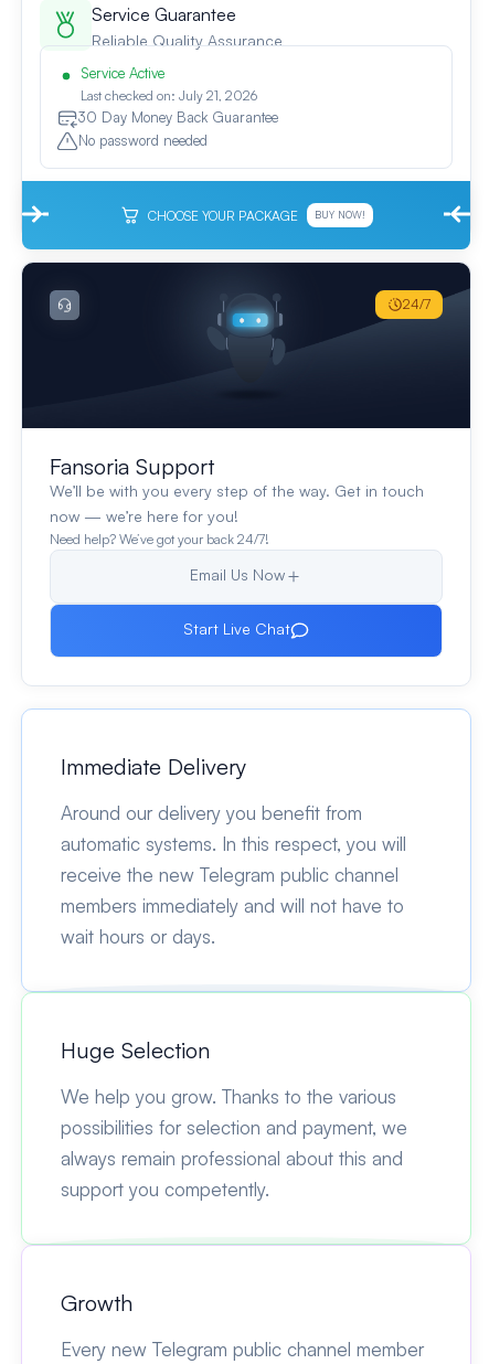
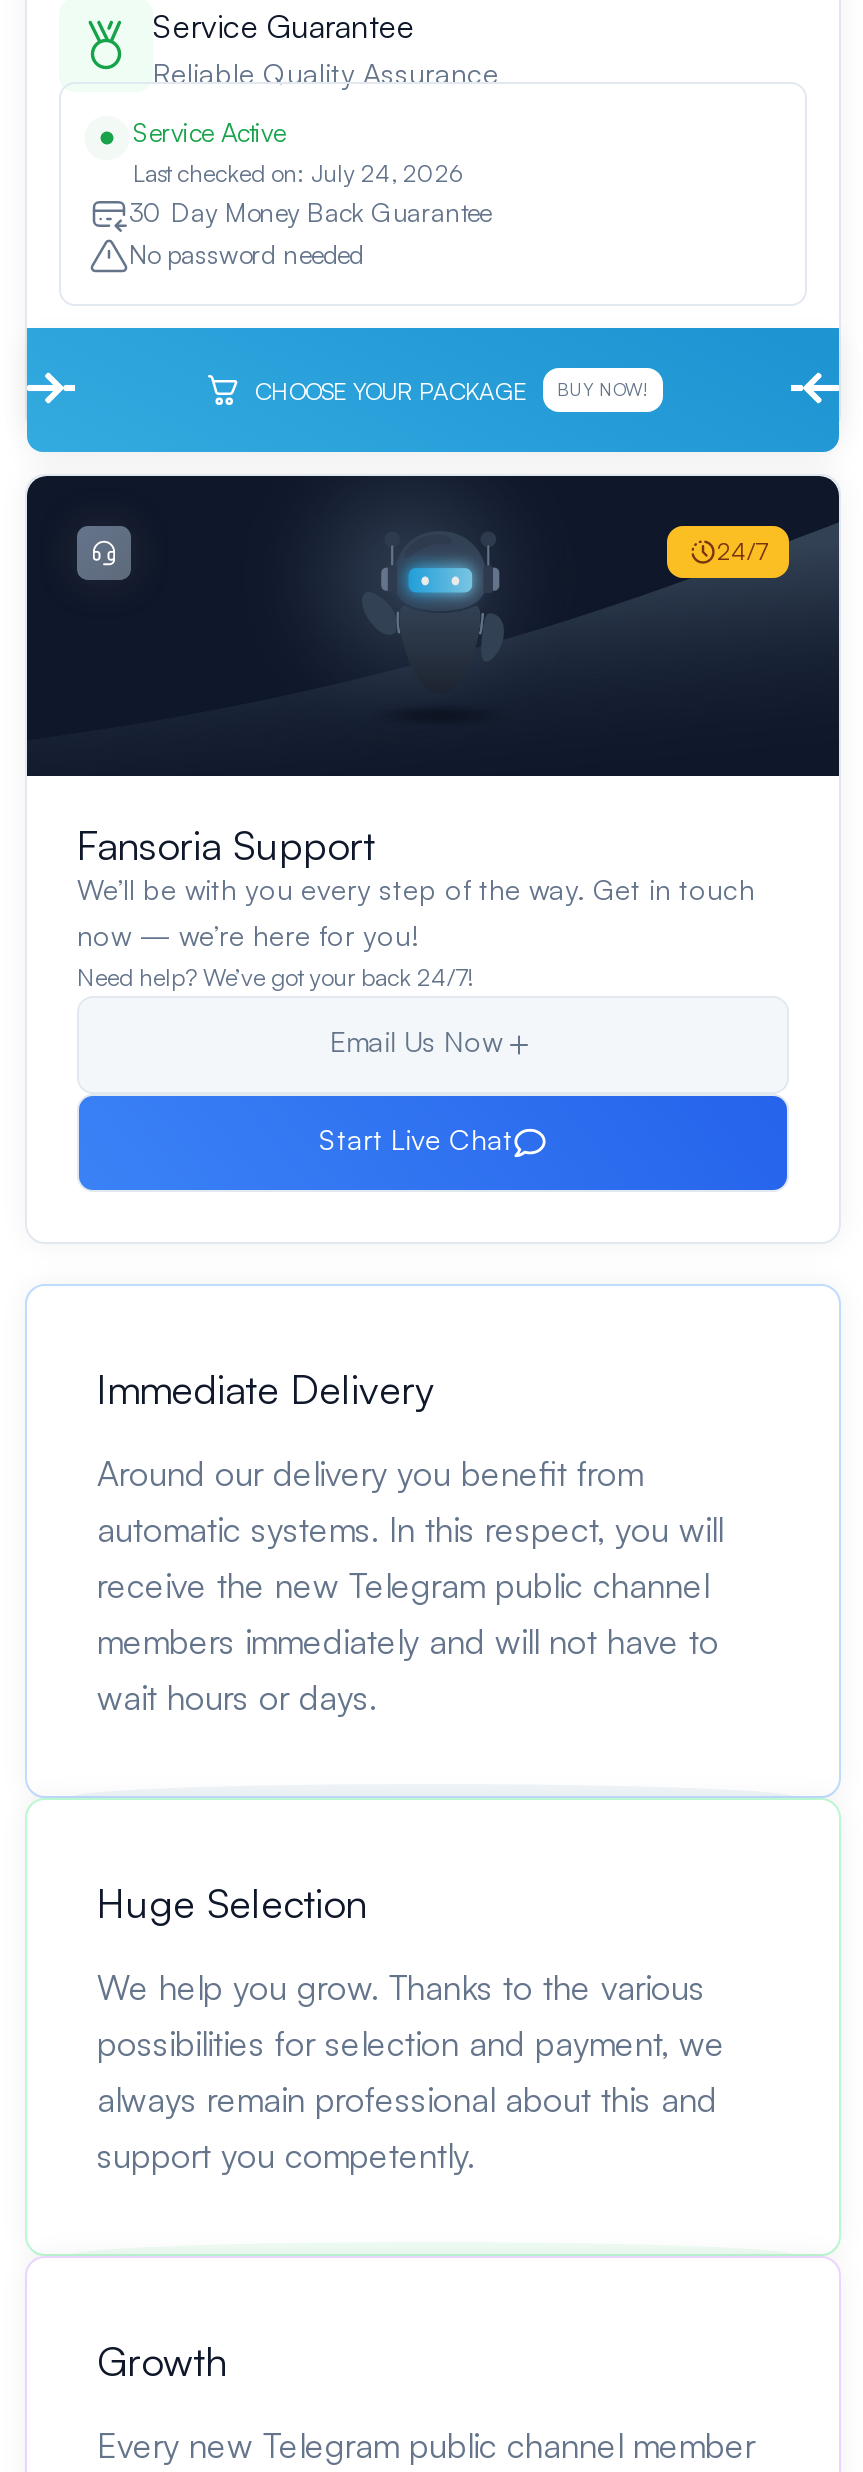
[81,87,257,104] Last checked on: July 21, 2026 -> [133,158,461,188] Last checked on: July 24, 2026

